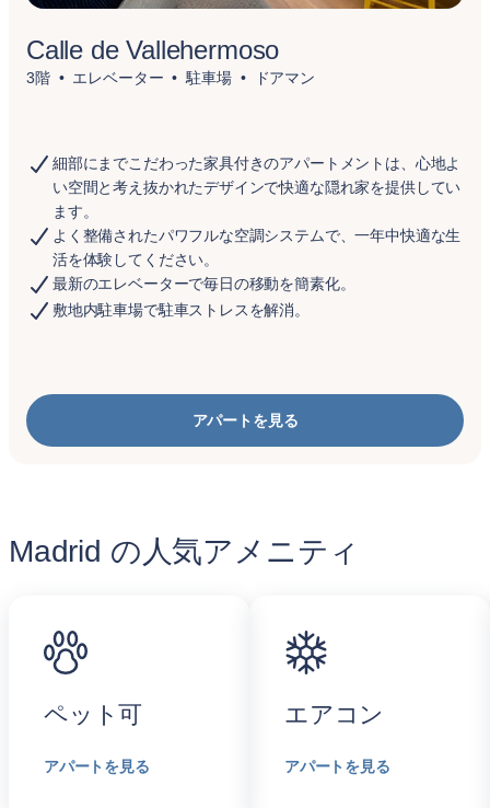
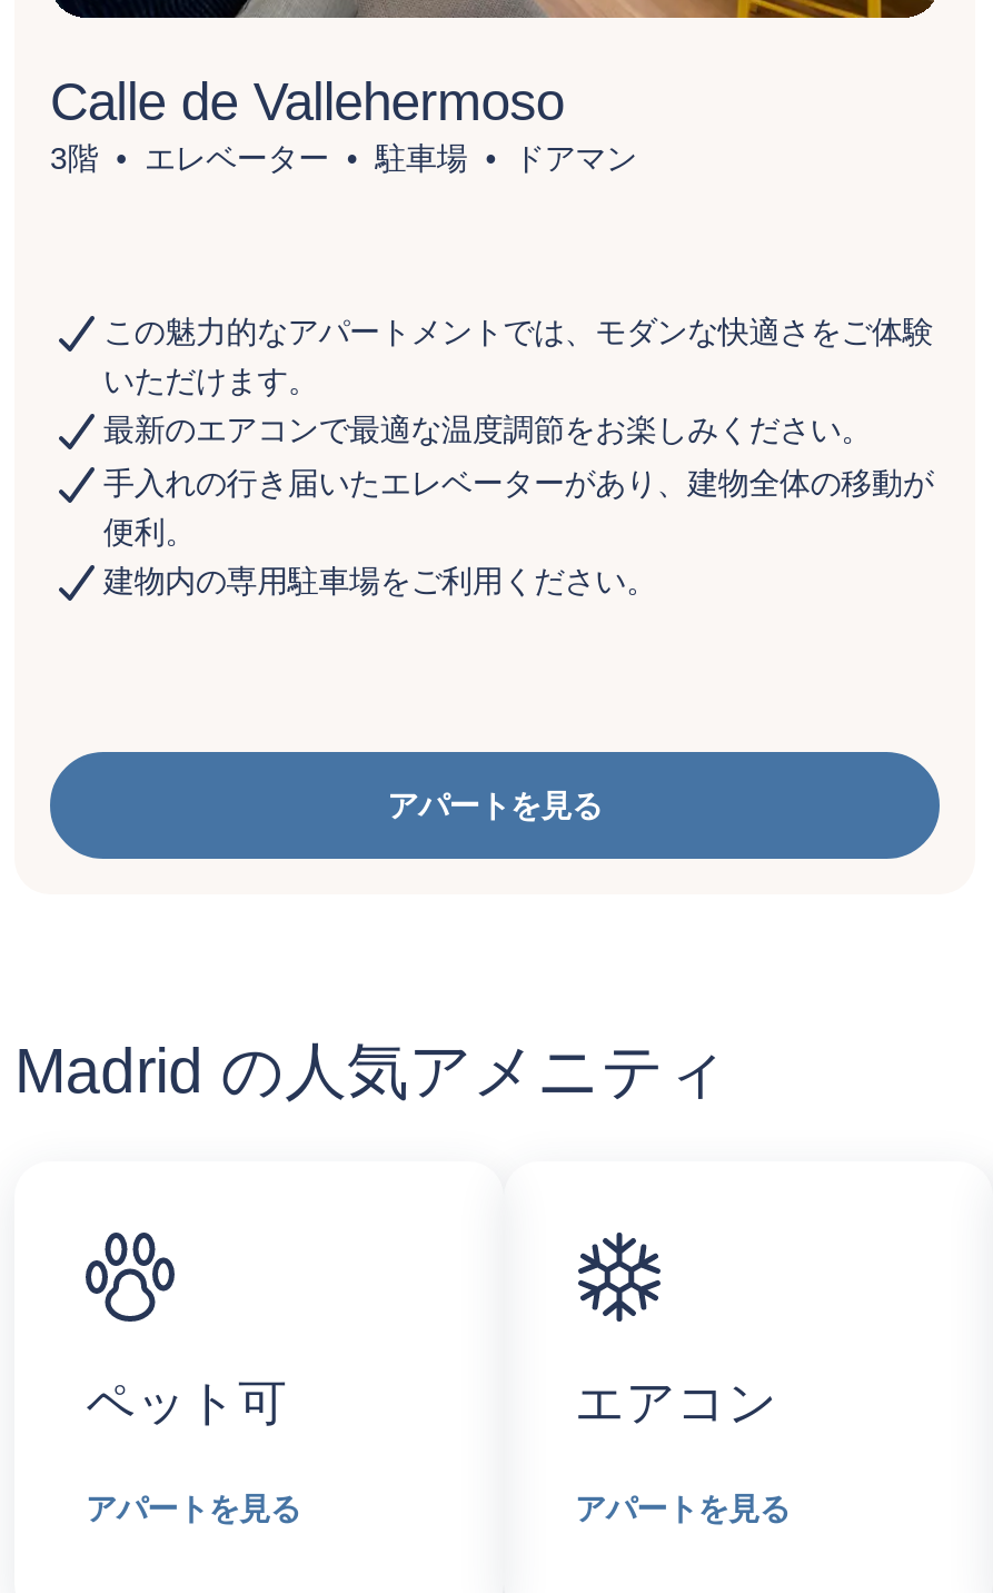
[52,154,461,292] 細部にまでこだわった家具付きのアパートメントは、心地よ | い空間と考え抜かれたデザインで快適な隠れ家を提供してい | ます。 | よく整備されたパワフルな空調システムで、一年中快適な生 | 活を体験してください。 | 最新のエレベーターで毎日の移動を簡素化。 -> [103,314,933,447] この魅力的なアパートメントでは、モダンな快適さをご体験 | いただけます。 | 最新のエアコンで最適な温度調節をお楽しみください。
[52,301,310,319] 敷地内駐車場で駐車ストレスを解消。 -> [103,465,933,598] 手入れの行き届いたエレベーターがあり、建物全体の移動が | 便利。 | 建物内の専用駐車場をご利用ください。

